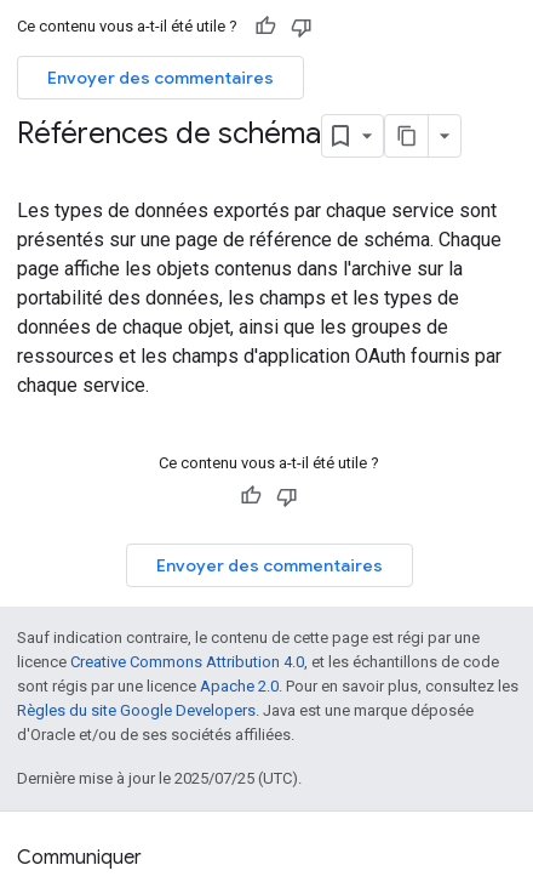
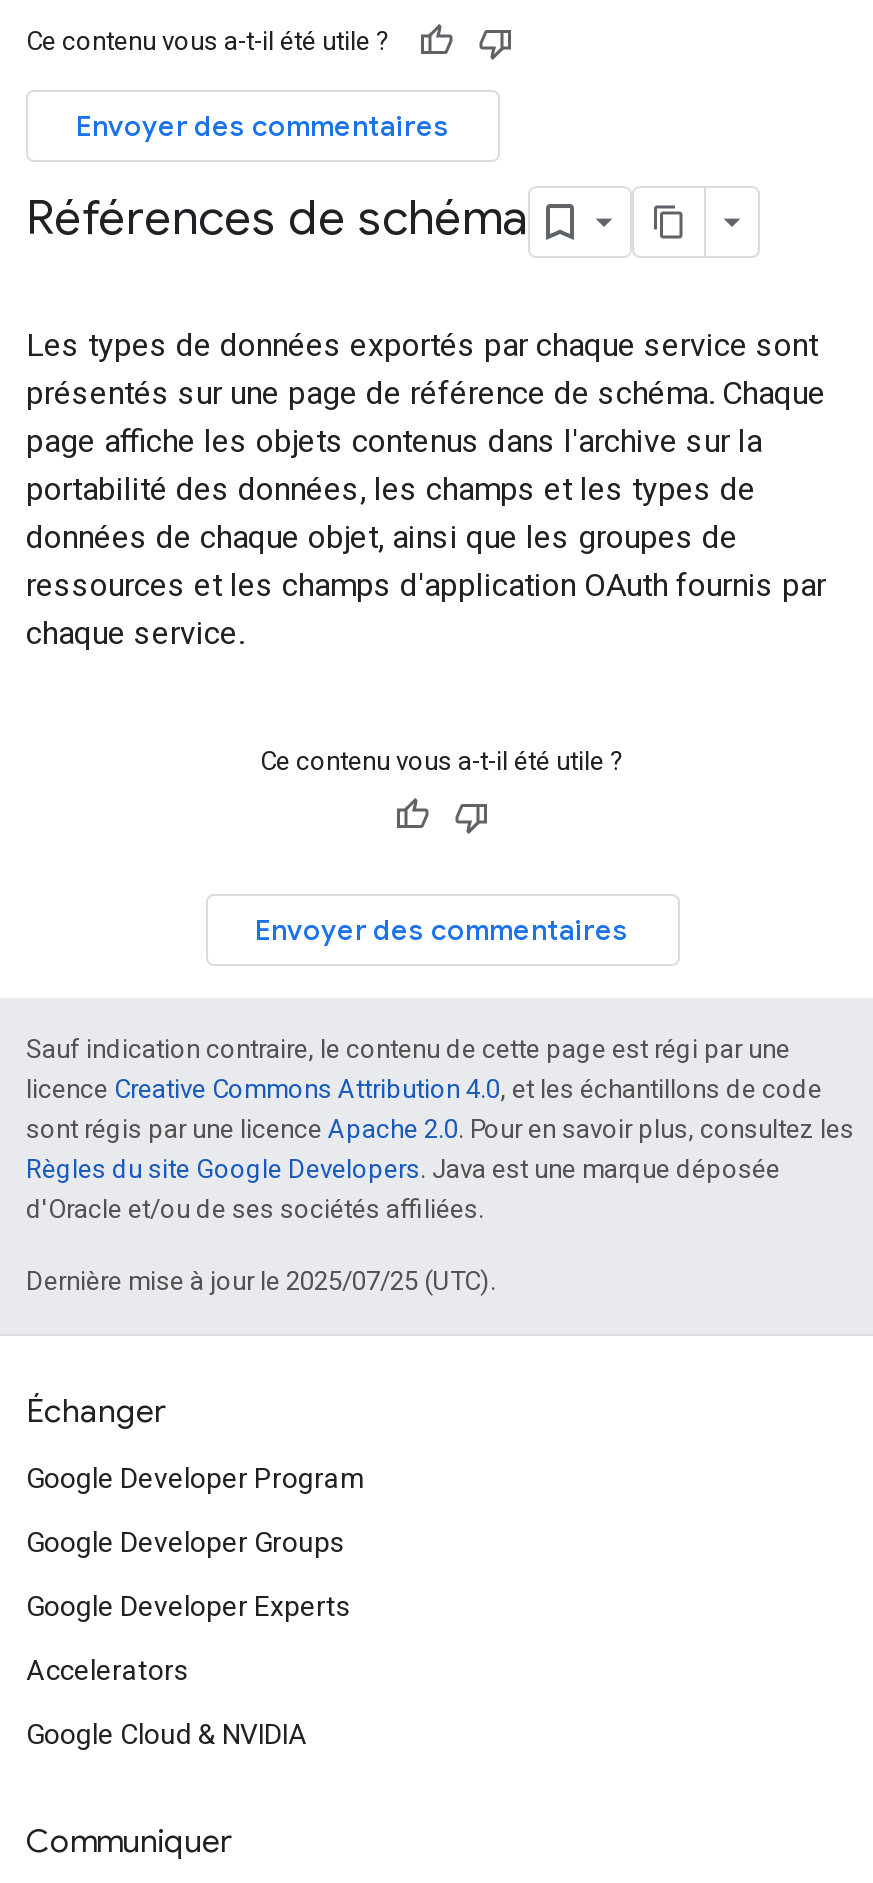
none -> [26,1392,366,1750] Échanger | Google Developer Program | Google Developer Groups | Google Developer Experts | Accelerators | Google Cloud & NVIDIA

